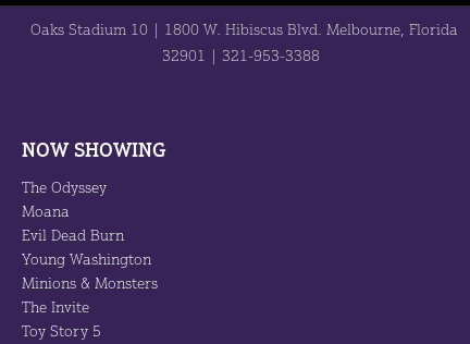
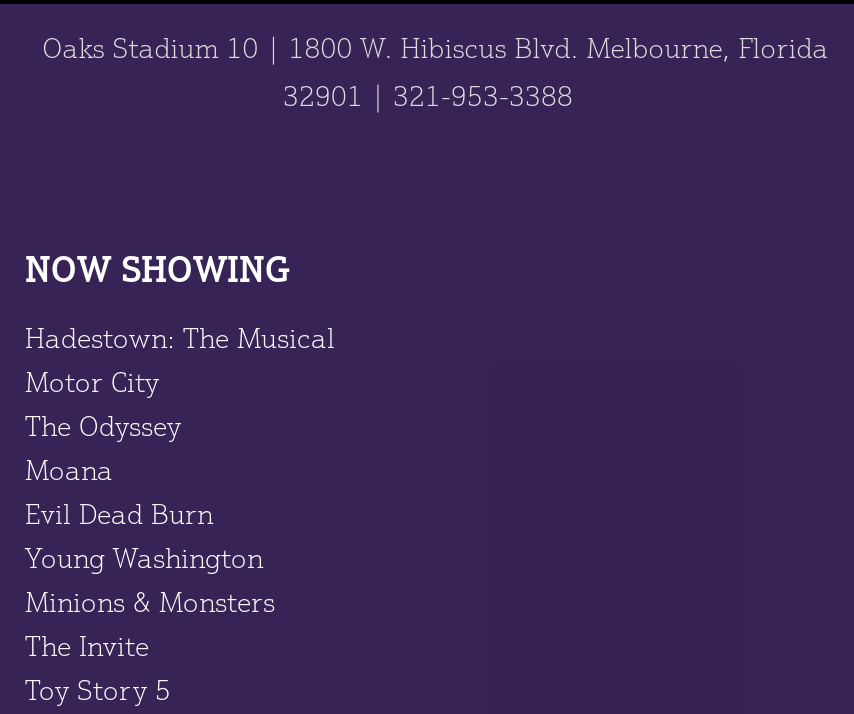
none -> [25,321,335,399] Hadestown: The Musical | Motor City

